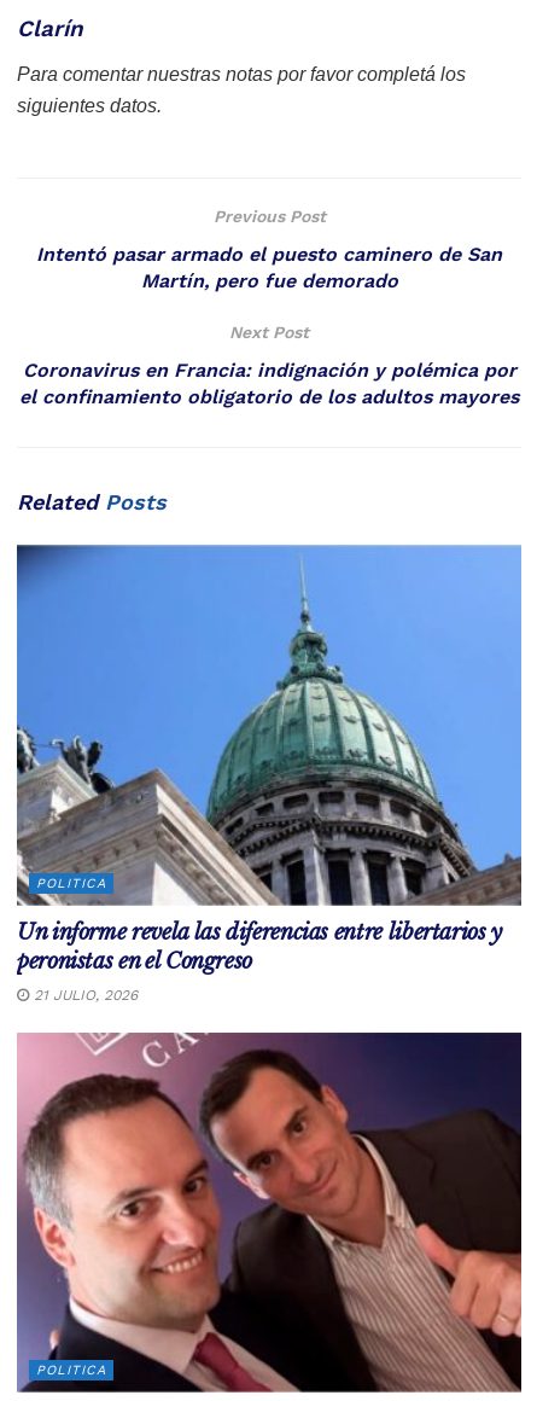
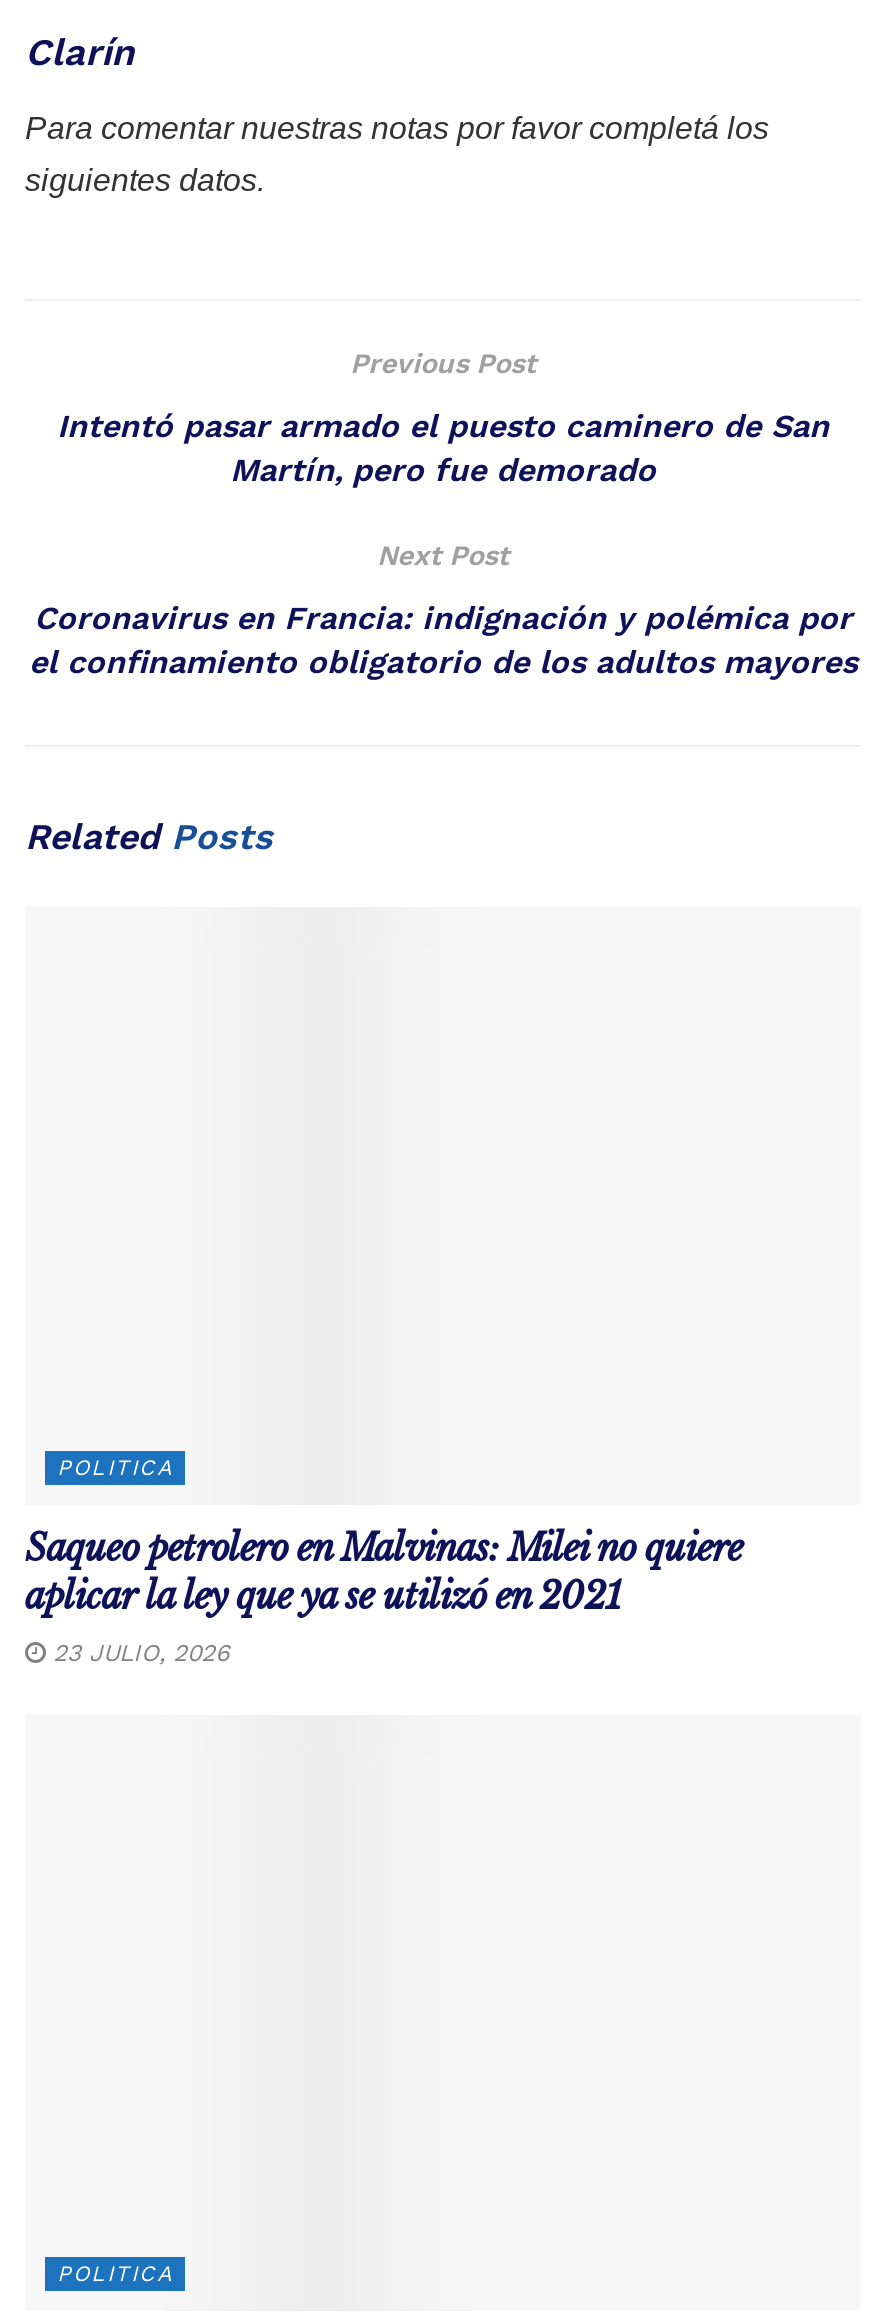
[16,543,523,907] [image] -> none
[17,919,502,974] Un informe revela las diferencias entre libertarios y | peronistas en el Congreso -> [25,1526,743,1618] Saqueo petrolero en Malvinas: Milei no quiere | aplicar la ley que ya se utilizó en 2021
[29,986,138,1003] 21 JULIO, 2026 -> [45,1638,229,1666] 23 JULIO, 2026
[16,1031,523,1394] [image] -> none

